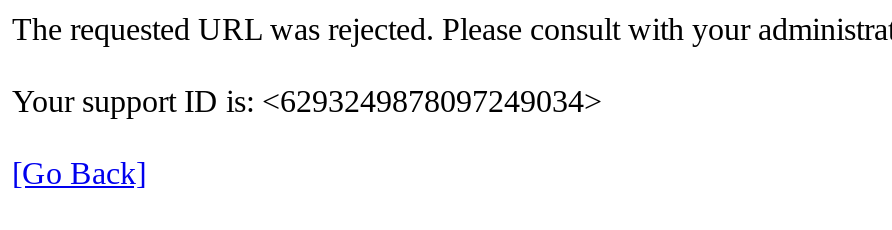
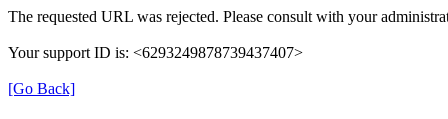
[12,84,602,118] Your support ID is: <6293249878097249034> -> [8,44,303,61] Your support ID is: <6293249878739437407>

